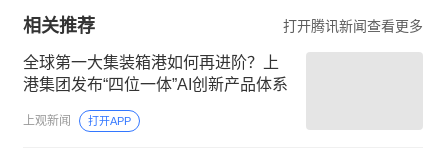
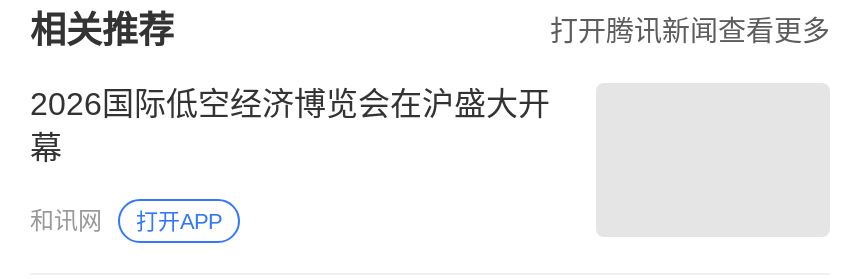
[23,54,288,93] 全球第一大集装箱港如何再进阶？上 | 港集团发布“四位一体”AI创新产品体系 -> [30,86,550,164] 2026国际低空经济博览会在沪盛大开 | 幕
[23,114,71,128] 上观新闻 -> [30,206,102,234] 和讯网

